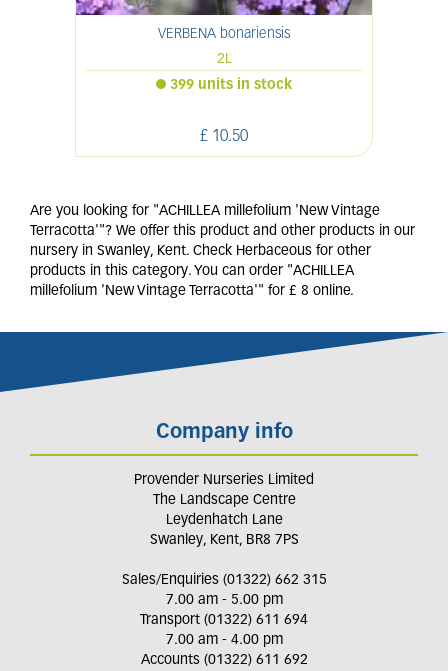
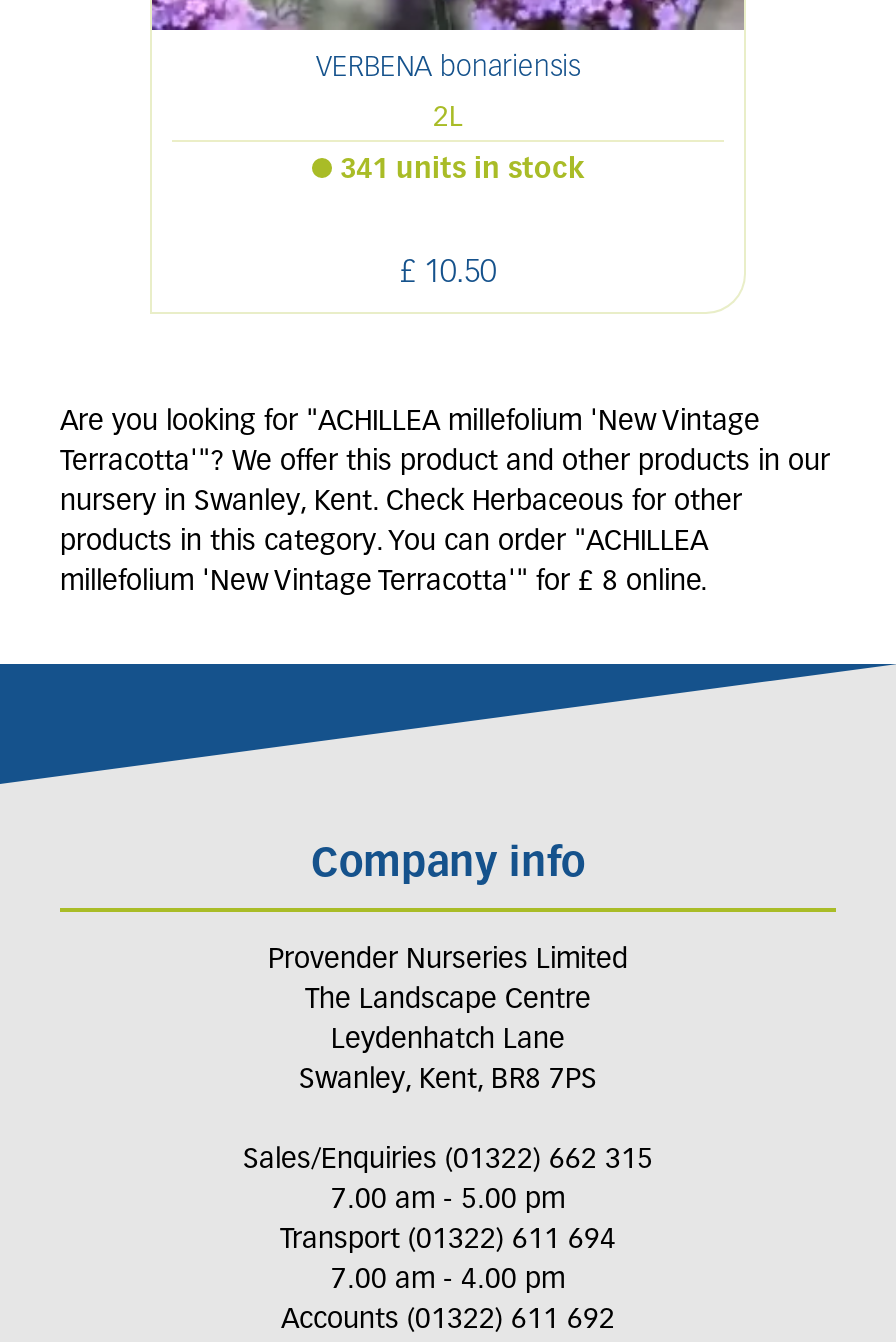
[170,78,292,93] 399 units in stock -> [340,156,584,186] 341 units in stock

